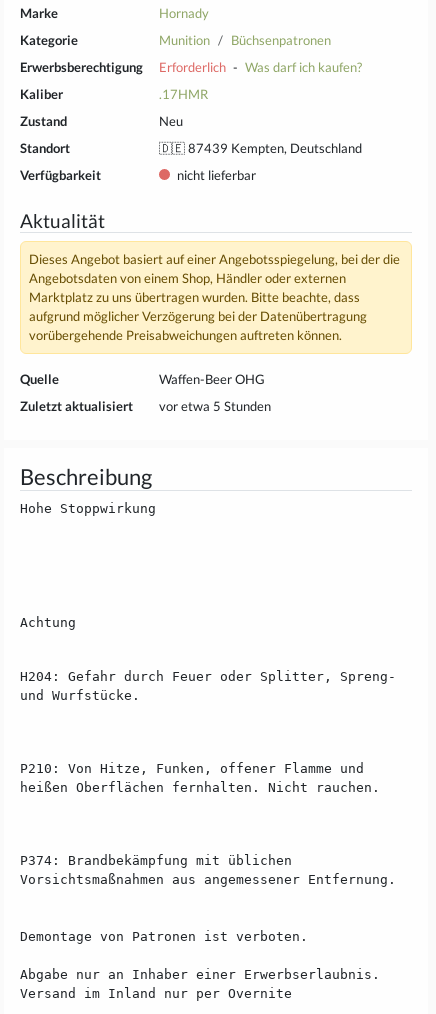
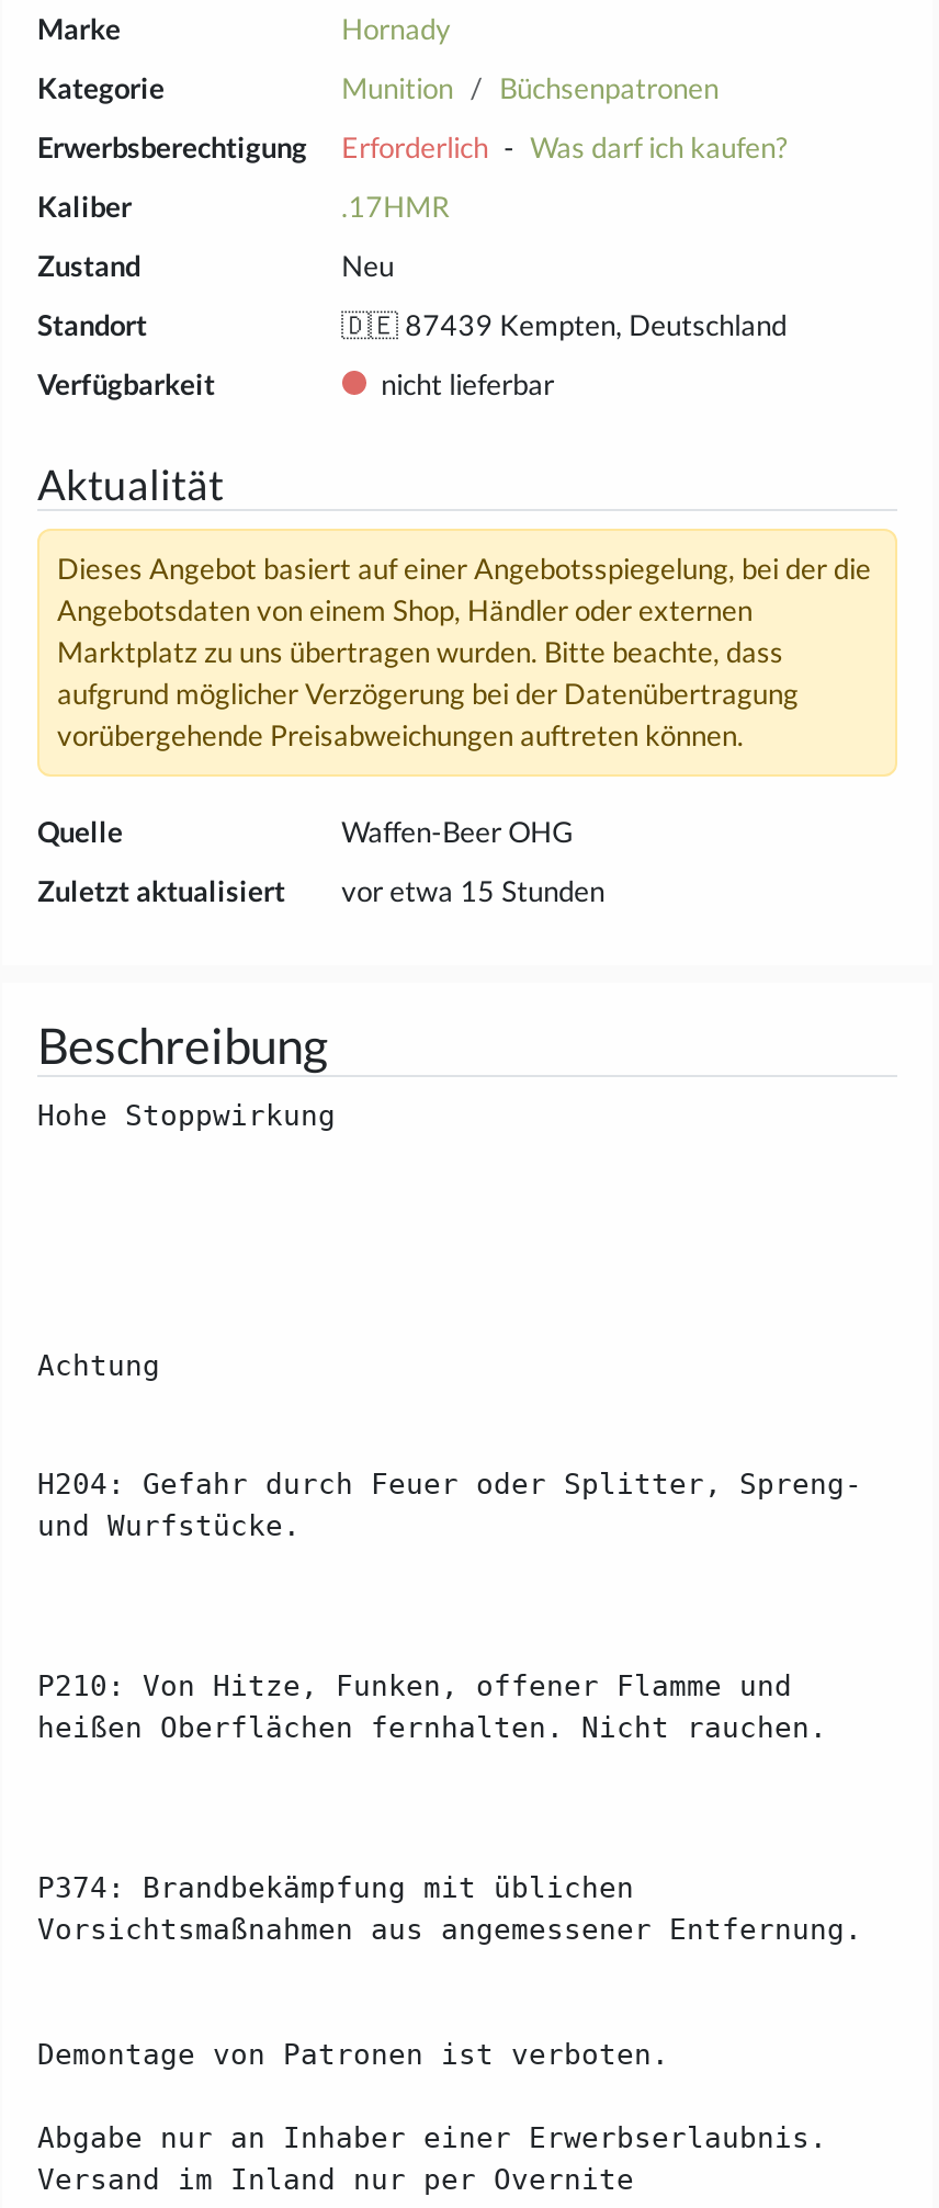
[159,398,271,414] vor etwa 5 Stunden -> [342,873,605,908] vor etwa 15 Stunden

